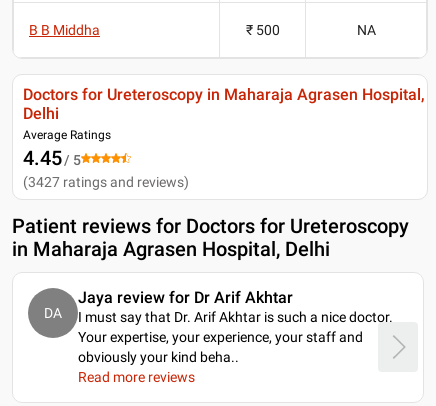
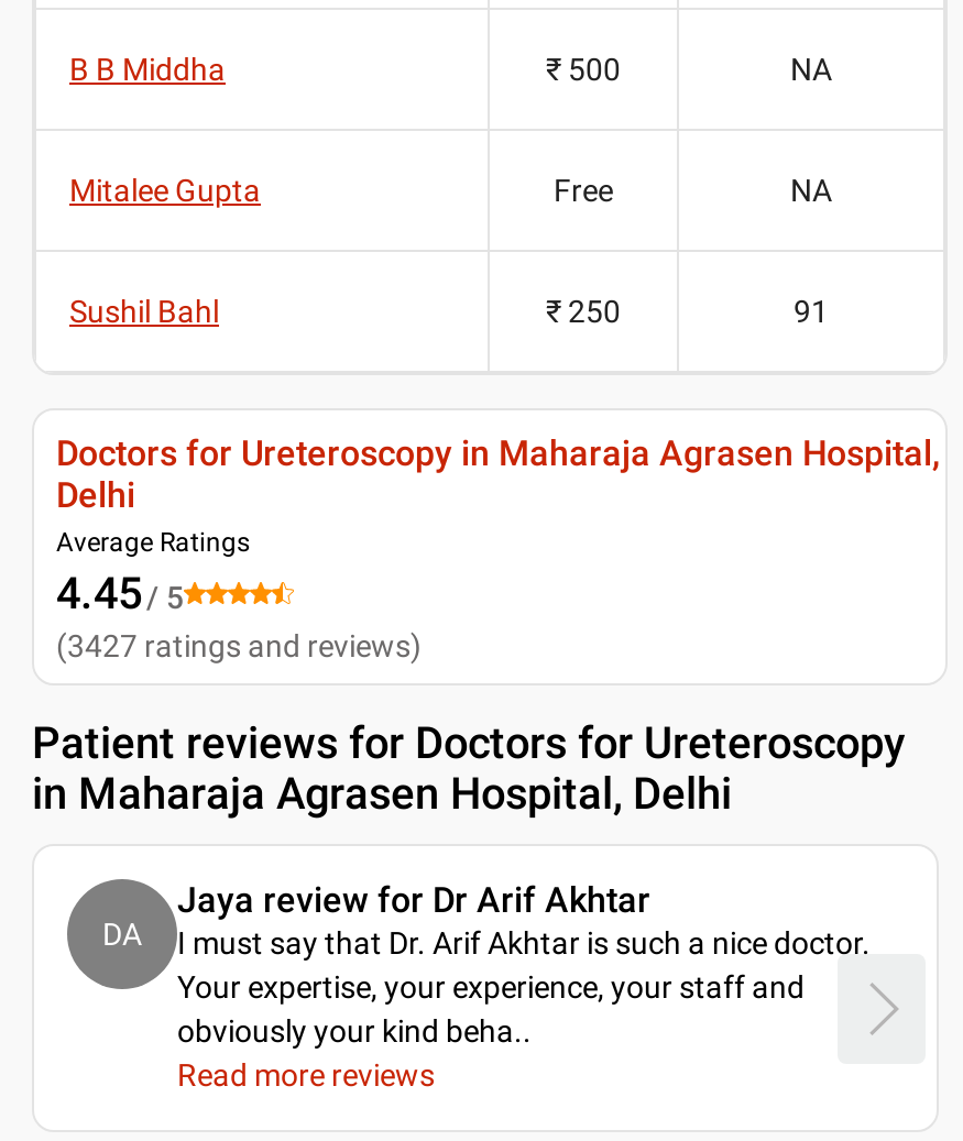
none -> [69,172,832,328] Mitalee Gupta | Free | NA | Sushil Bahl | ₹ 250 | 91

